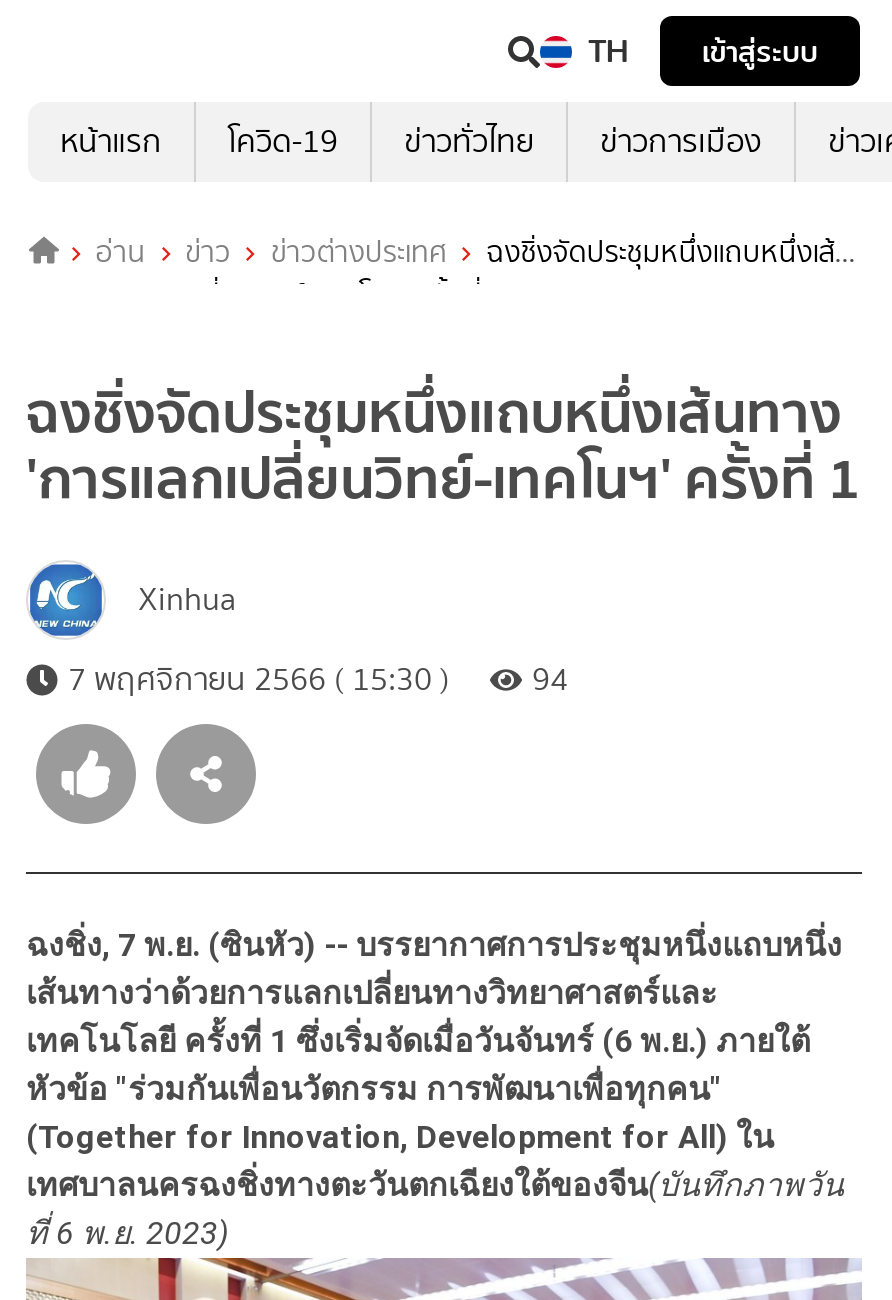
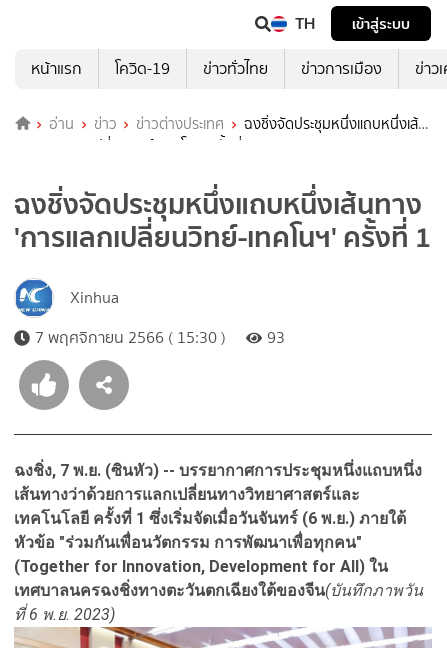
[68,656,568,702] 7 พฤศจิกายน 2566 ( 15:30 ) 94 -> [35,326,285,349] 7 พฤศจิกายน 2566 ( 15:30 ) 93

